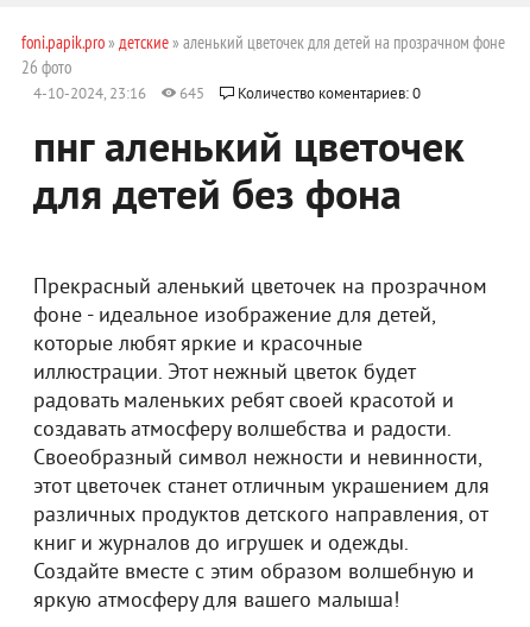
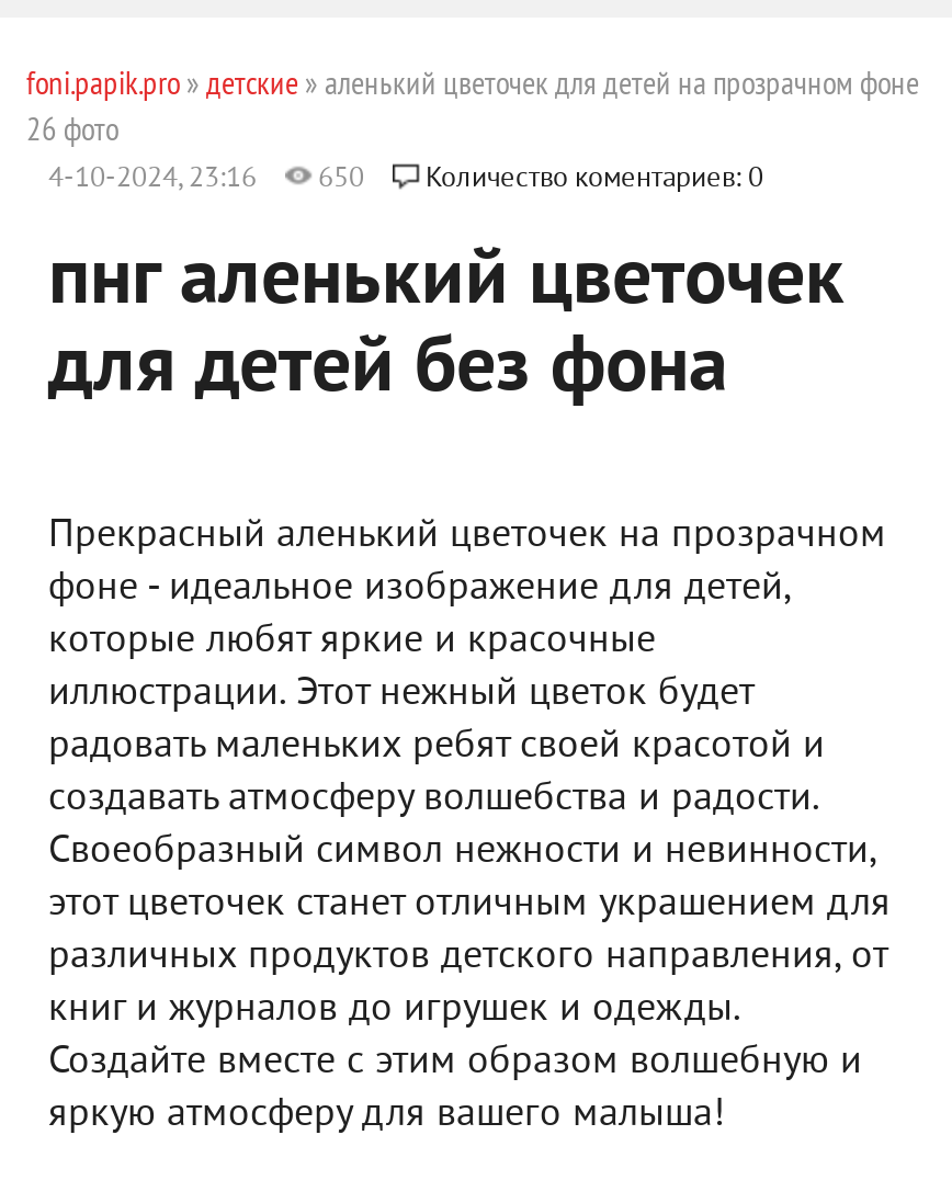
[33,85,421,104] 4-10-2024, 23:16 645 Количество коментариев: 0 -> [48,162,763,197] 4-10-2024, 23:16 650 Количество коментариев: 0

